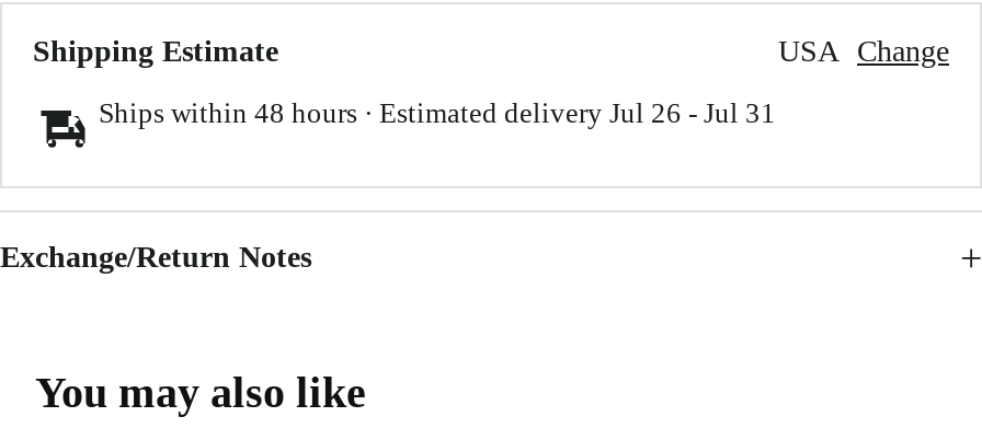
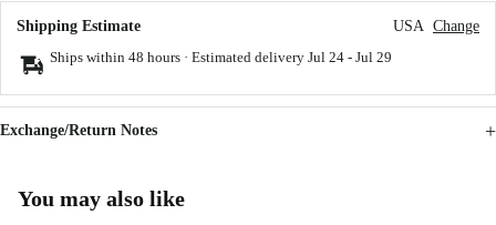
[99,95,776,128] Ships within 48 hours · Estimated delivery Jul 26 - Jul 31 -> [50,48,392,65] Ships within 48 hours · Estimated delivery Jul 24 - Jul 29

